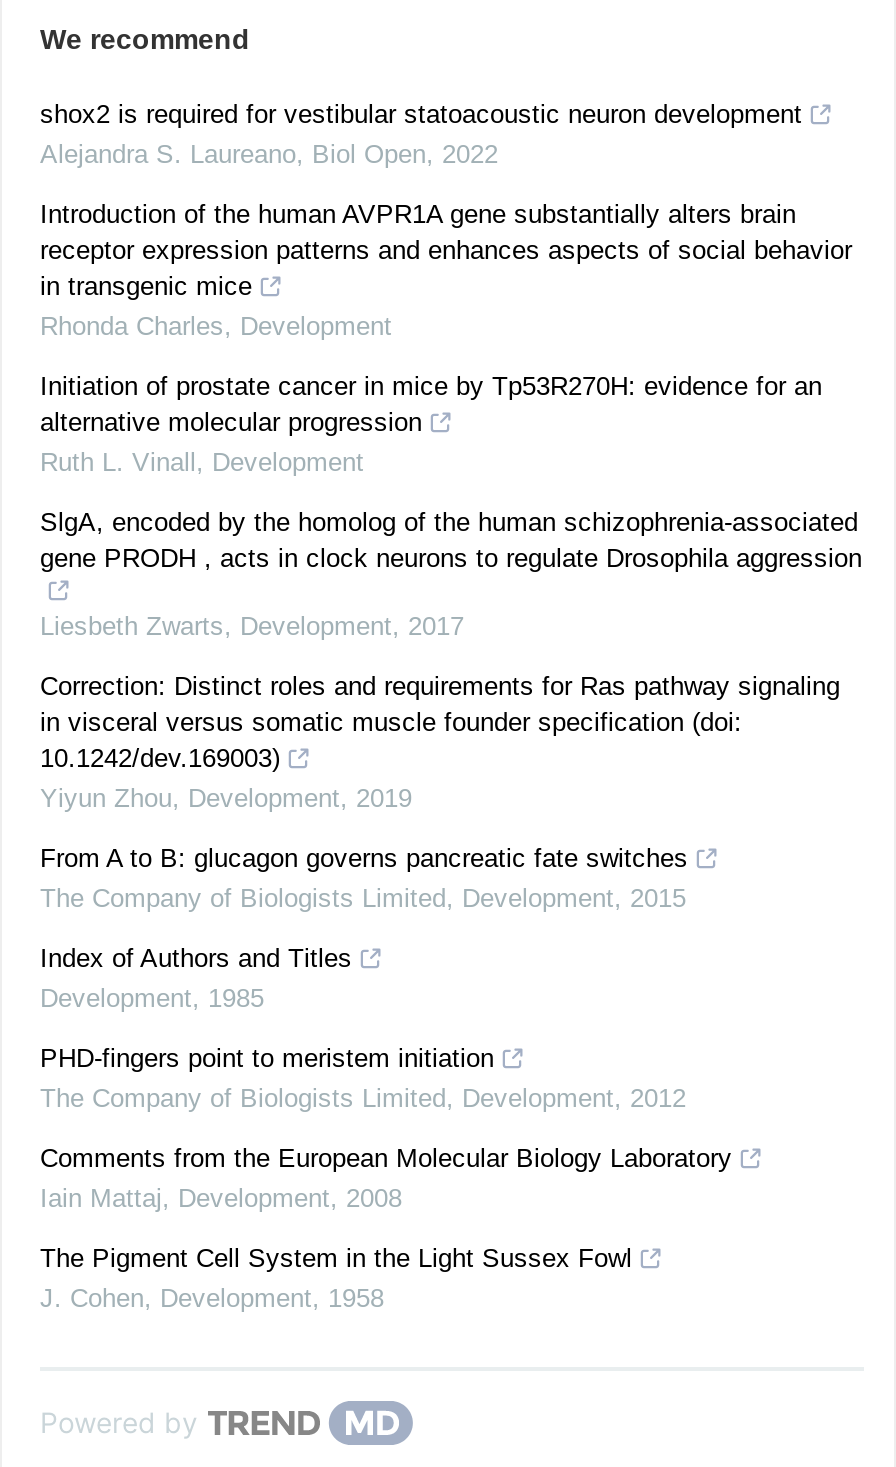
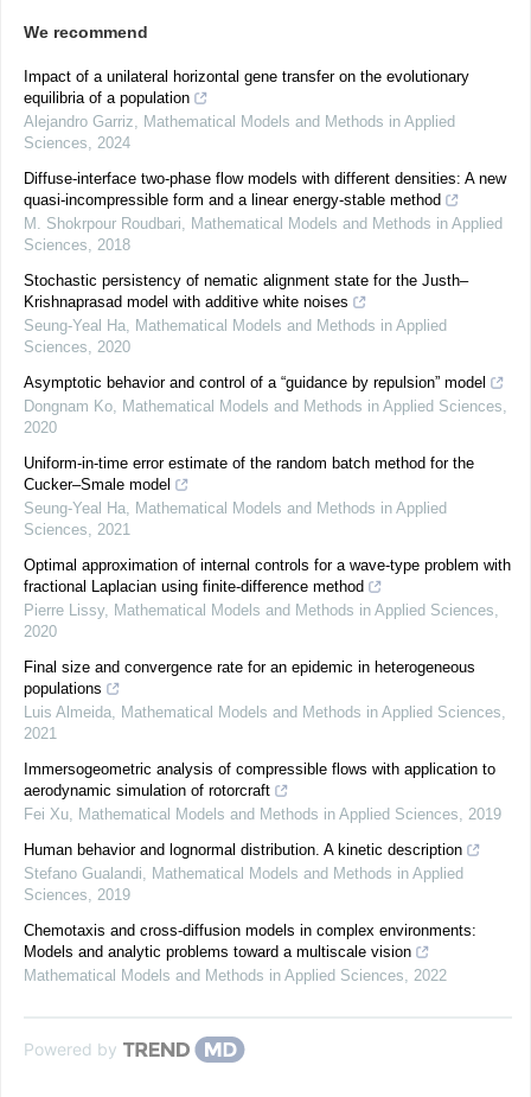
[40,99,862,1313] shox2 is required for vestibular statoacoustic neuron development | Alejandra S. Laureano, Biol Open, 2022 | Introduction of the human AVPR1A gene substantially alters brain | receptor expression patterns and enhances aspects of social behavior | in transgenic mice | Rhonda Charles, Development | Initiation of prostate cancer in mice by Tp53R270H: evidence for an | alternative molecular progression | Ruth L. Vinall, Development | SlgA, encoded by the homolog of the human schizophrenia-associated | gene PRODH , acts in clock neurons to regulate Drosophila aggression | Liesbeth Zwarts, Development, 2017 | Correction: Distinct roles and requirements for Ras pathway signaling | in visceral versus somatic muscle founder specification (doi: | 10.1242/dev.169003) | Yiyun Zhou, Development, 2019 | From A to B: glucagon governs pancreatic fate switches | The Company of Biologists Limited, Development, 2015 | Index of Authors and Titles | Development, 1985 | PHD-fingers point to meristem initiation | The Company of Biologists Limited, Development, 2012 | Comments from the European Molecular Biology Laboratory | Iain Mattaj, Development, 2008 | The Pigment Cell System in the Light Sussex Fowl | J. Cohen, Development, 1958 -> [24,68,511,984] Impact of a unilateral horizontal gene transfer on the evolutionary | equilibria of a population | Alejandro Garriz, Mathematical Models and Methods in Applied | Sciences, 2024 | Diffuse-interface two-phase flow models with different densities: A new | quasi-incompressible form and a linear energy-stable method | M. Shokrpour Roudbari, Mathematical Models and Methods in Applied | Sciences, 2018 | Stochastic persistency of nematic alignment state for the Justh– | Krishnaprasad model with additive white noises | Seung-Yeal Ha, Mathematical Models and Methods in Applied | Sciences, 2020 | Asymptotic behavior and control of a “guidance by repulsion” model | Dongnam Ko, Mathematical Models and Methods in Applied Sciences, | 2020 | Uniform-in-time error estimate of the random batch method for the | Cucker–Smale model | Seung-Yeal Ha, Mathematical Models and Methods in Applied | Sciences, 2021 | Optimal approximation of internal controls for a wave-type problem with | fractional Laplacian using finite-difference method | Pierre Lissy, Mathematical Models and Methods in Applied Sciences, | 2020 | Final size and convergence rate for an epidemic in heterogeneous | populations | Luis Almeida, Mathematical Models and Methods in Applied Sciences, | 2021 | Immersogeometric analysis of compressible flows with application to | aerodynamic simulation of rotorcraft | Fei Xu, Mathematical Models and Methods in Applied Sciences, 2019 | Human behavior and lognormal distribution. A kinetic description | Stefano Gualandi, Mathematical Models and Methods in Applied | Sciences, 2019 | Chemotaxis and cross-diffusion models in complex environments: | Models and analytic problems toward a multiscale vision | Mathematical Models and Methods in Applied Sciences, 2022

